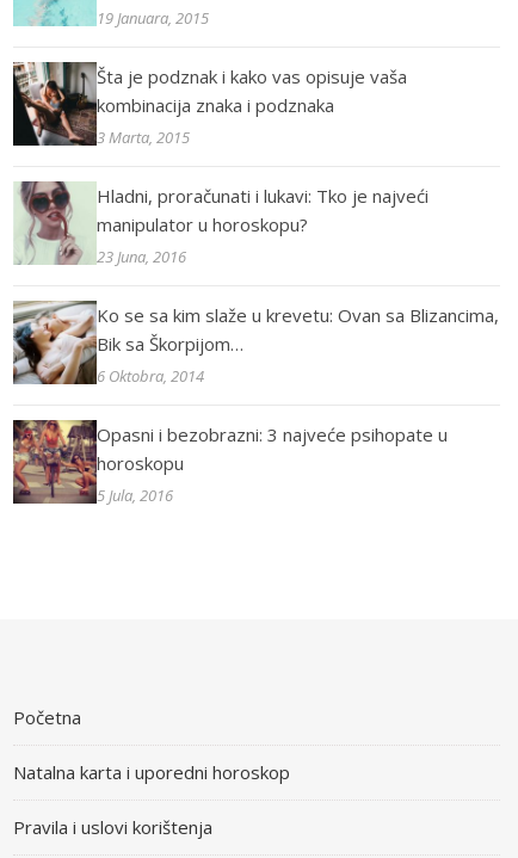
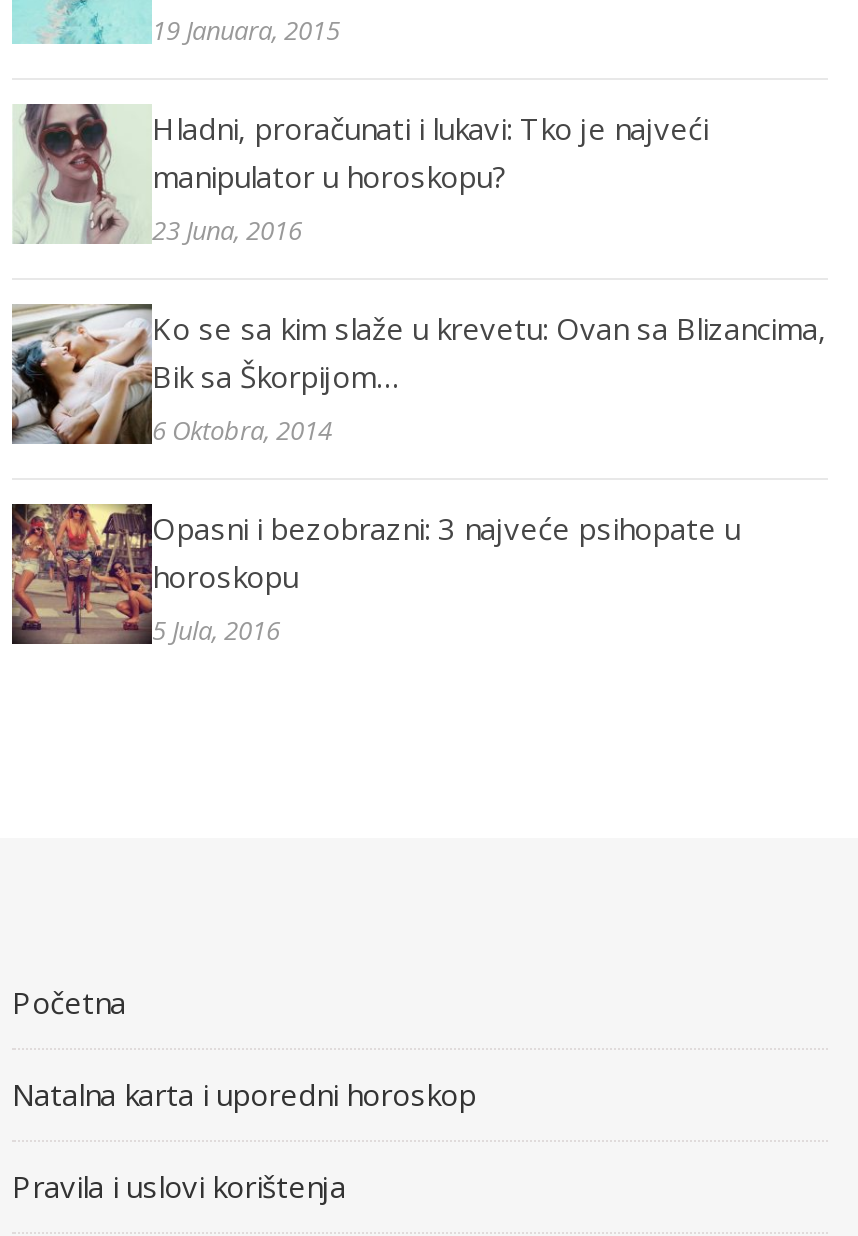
[12,61,407,148] [image] | Šta je podznak i kako vas opisuje vaša | kombinacija znaka i podznaka | 3 Marta, 2015 -> none

